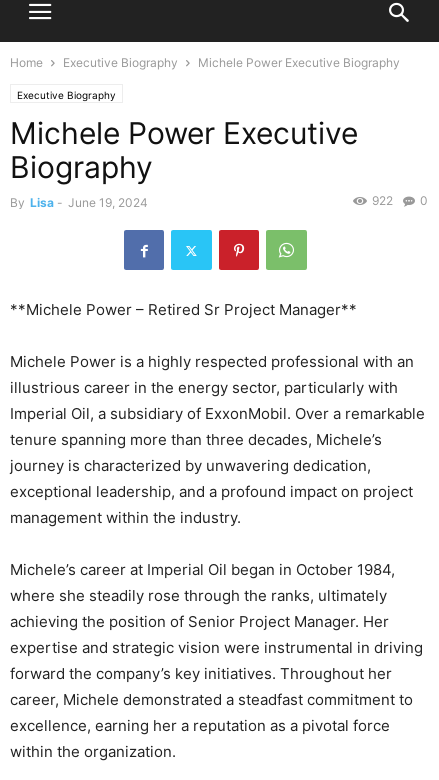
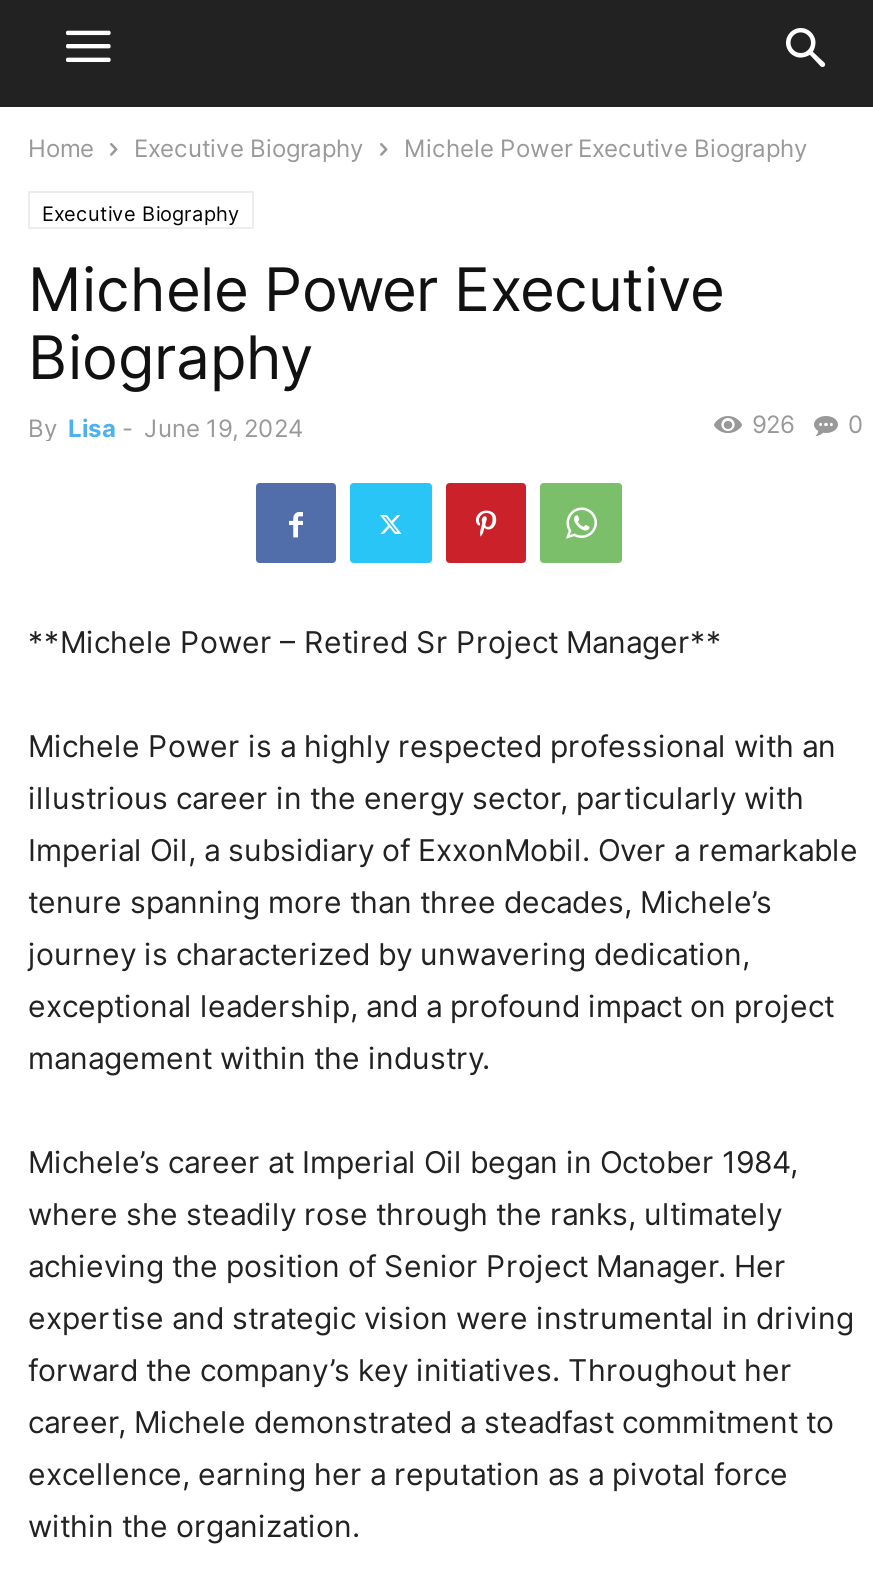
[372,193,428,208] 922 0 -> [752,409,864,439] 926 0

